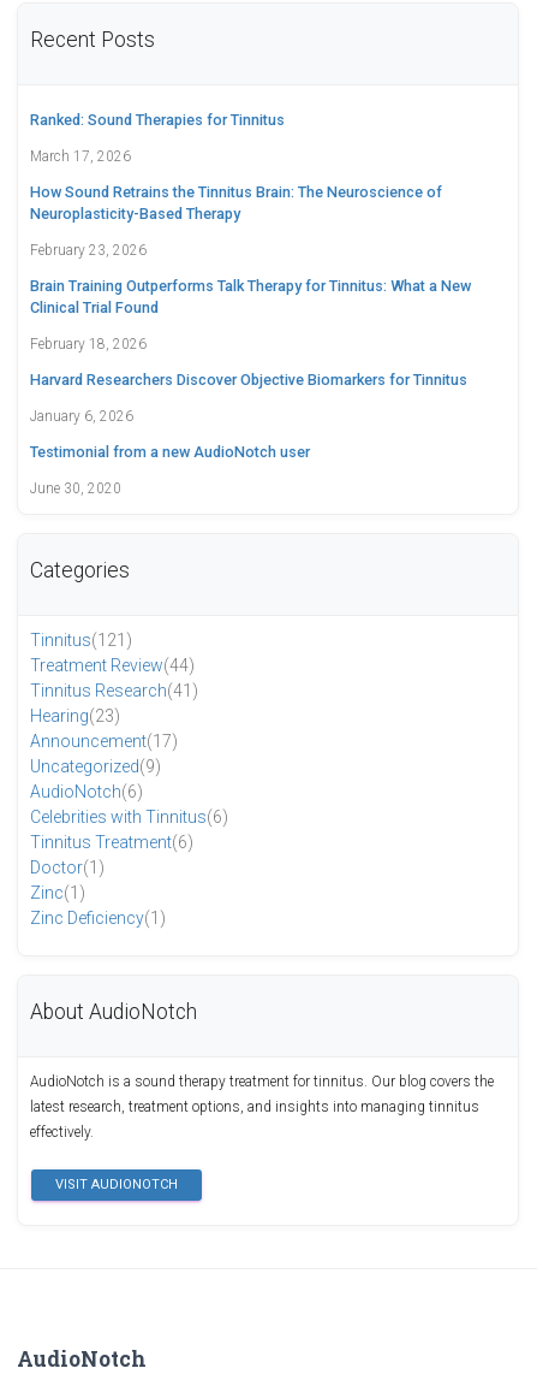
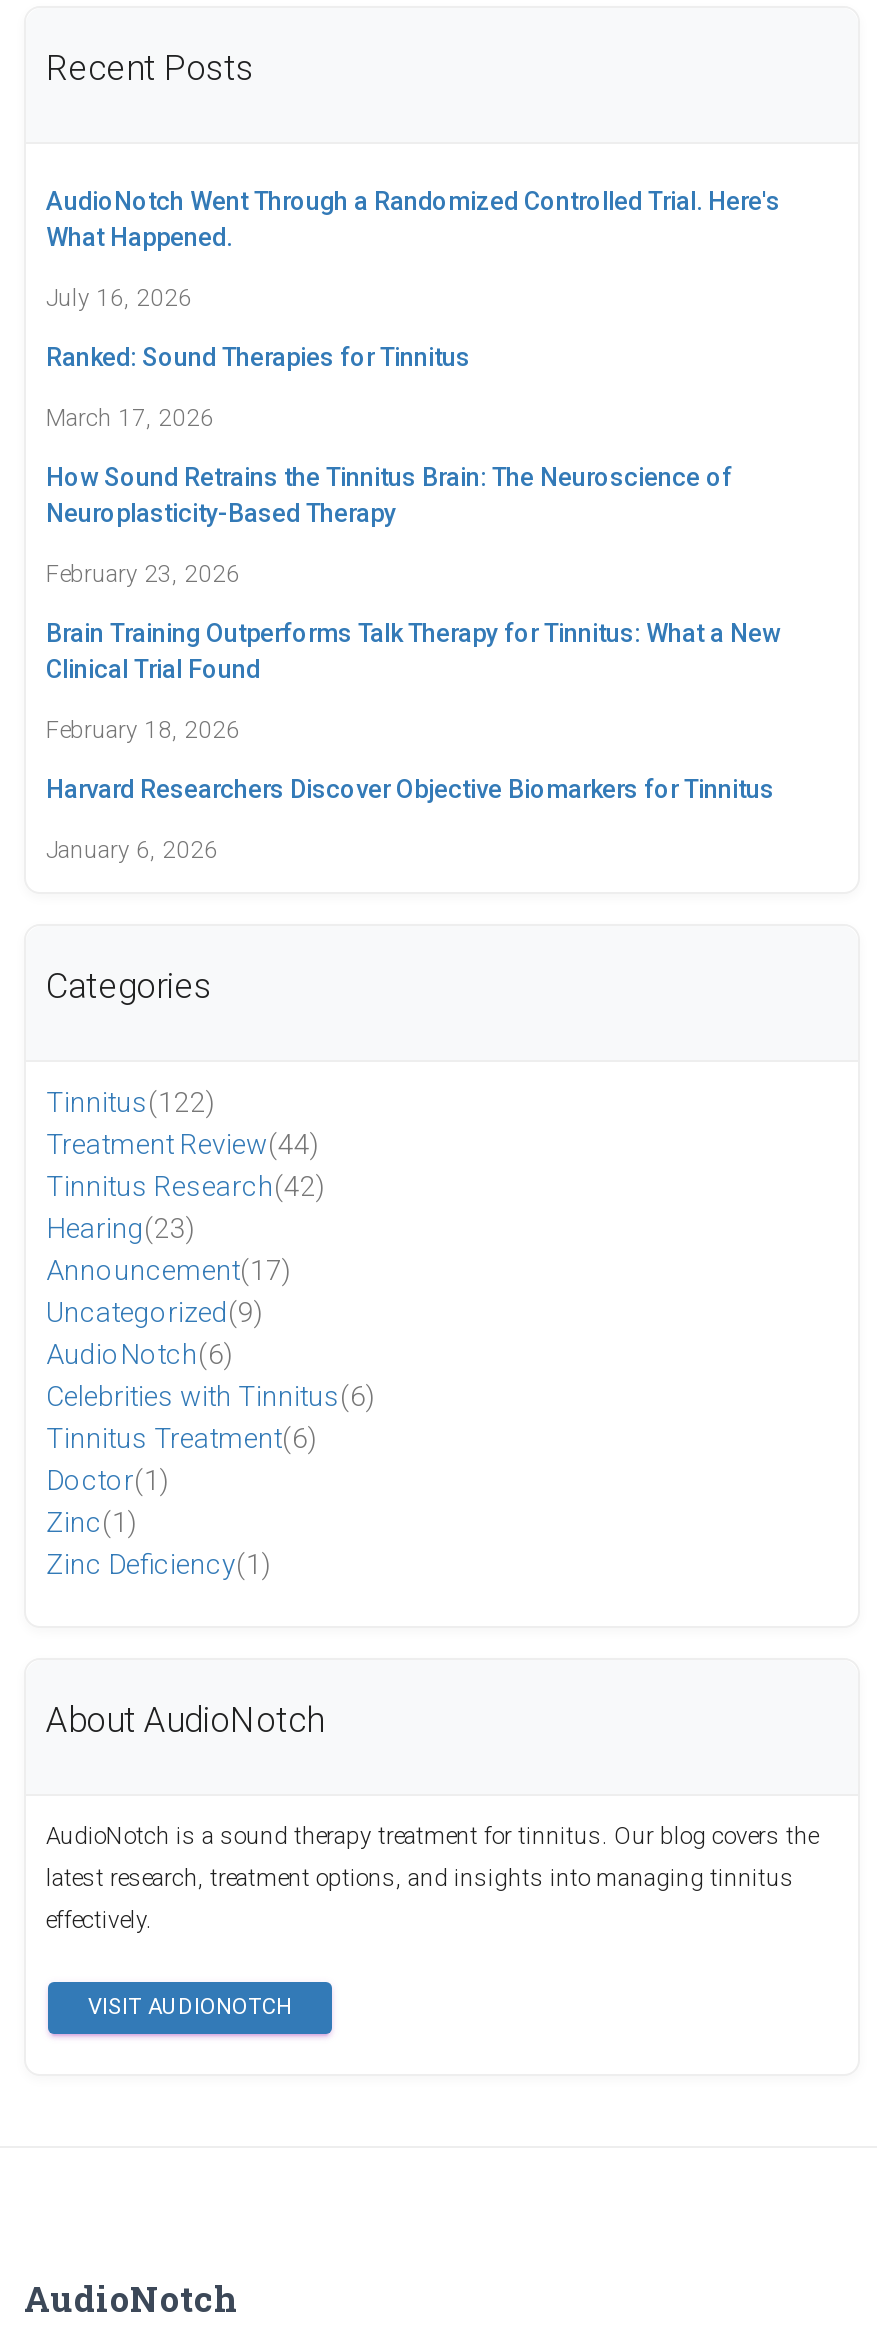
none -> [46,185,780,311] AudioNotch Went Through a Randomized Controlled Trial. Here's | What Happened. | July 16, 2026
moved [30,110,471,424] -> [46,341,780,863]: Ranked: Sound Therapies for Tinnitus | March 17, 2026 | How Sound Retrains the Tinnitus Brain: The Neuroscience of | ... | Harvard Researchers Discover Objective Biomarkers for Tinnitus | January 6, 2026
[30,442,310,496] Testimonial from a new AudioNotch user | June 30, 2020 -> none
[30,630,132,649] Tinnitus(121) -> [46,1085,216,1117] Tinnitus(122)
[30,680,198,700] Tinnitus Research(41) -> [46,1169,326,1201] Tinnitus Research(42)

